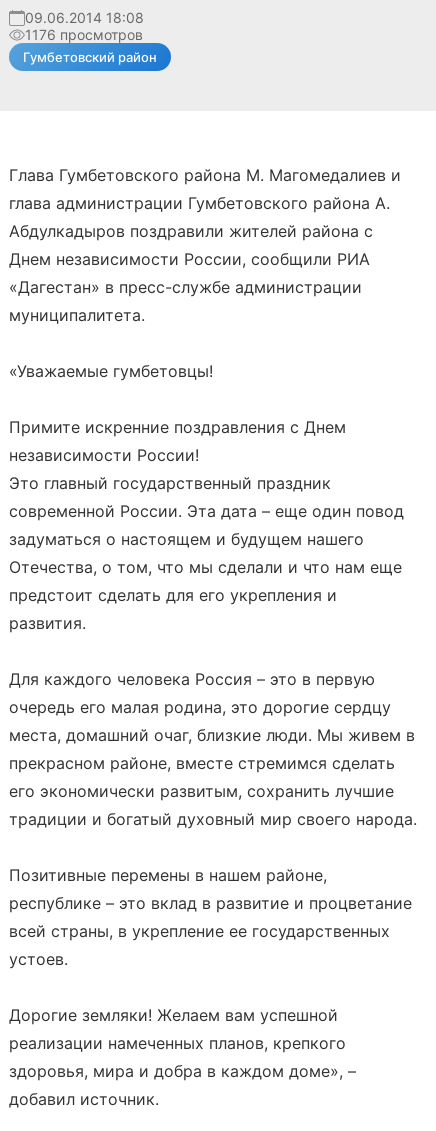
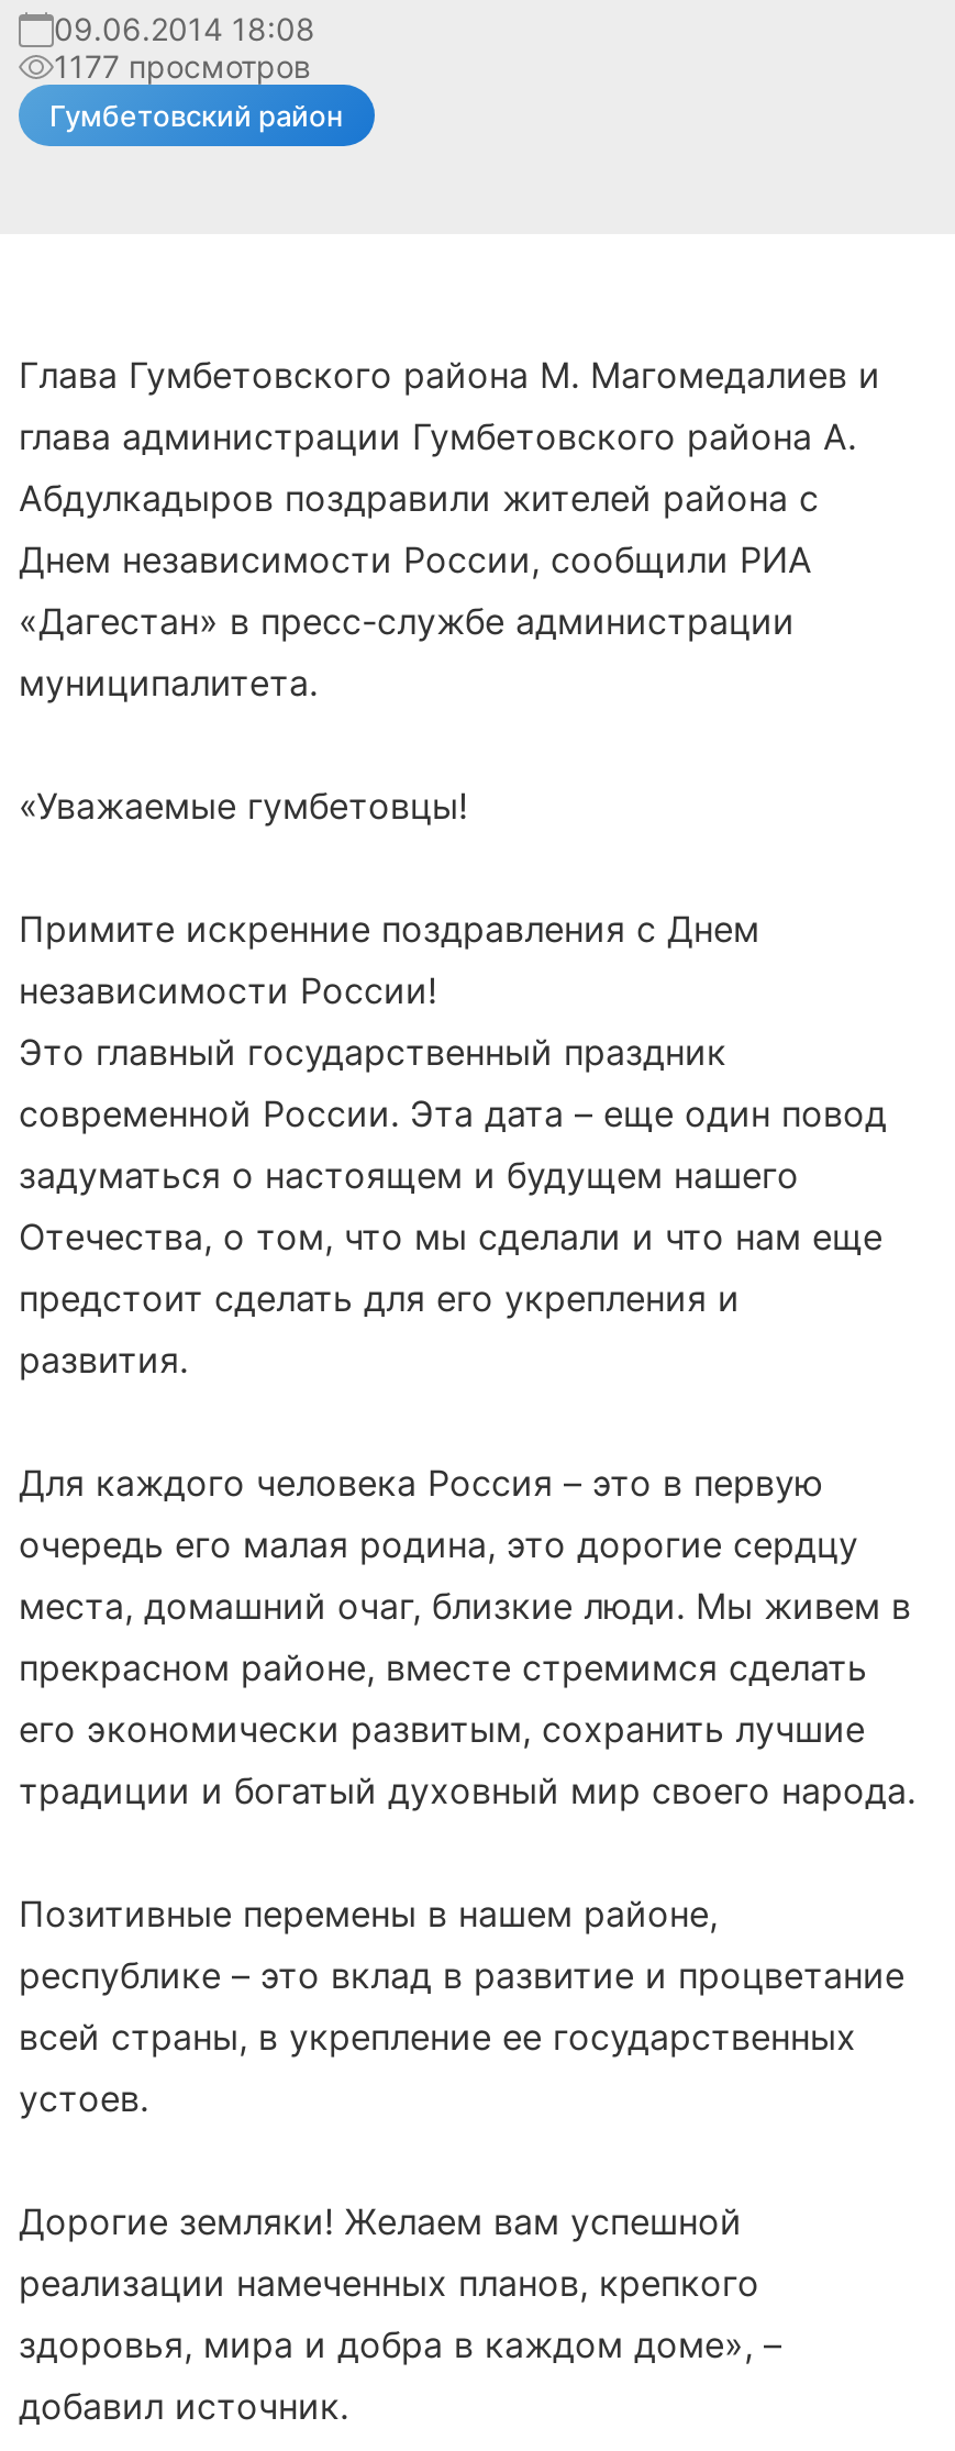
[25,26,143,43] 1176 просмотров -> [54,47,311,85] 1177 просмотров

